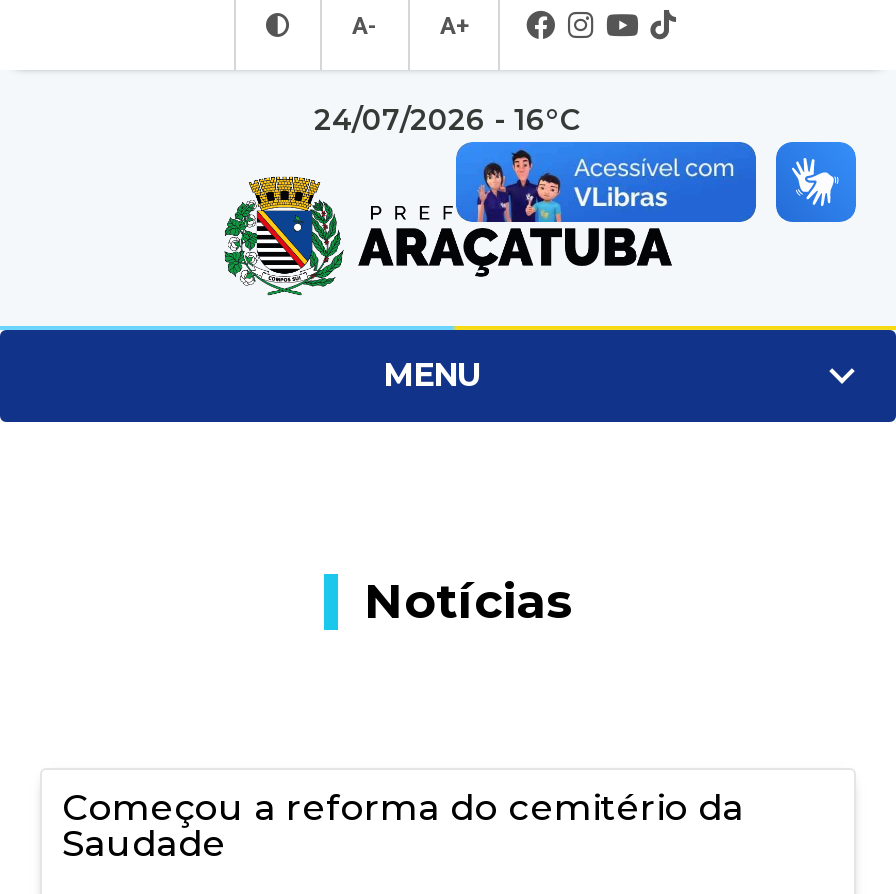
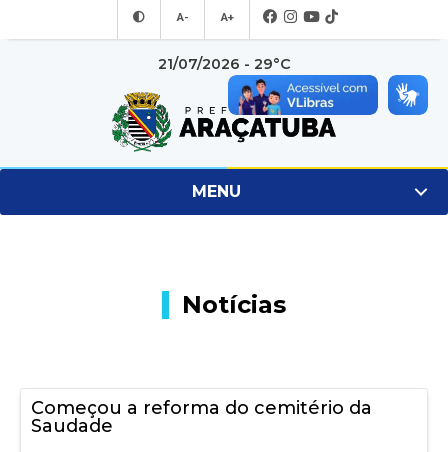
[314,102,582,138] 24/07/2026 - 16°C -> [157,55,290,73] 21/07/2026 - 29°C

